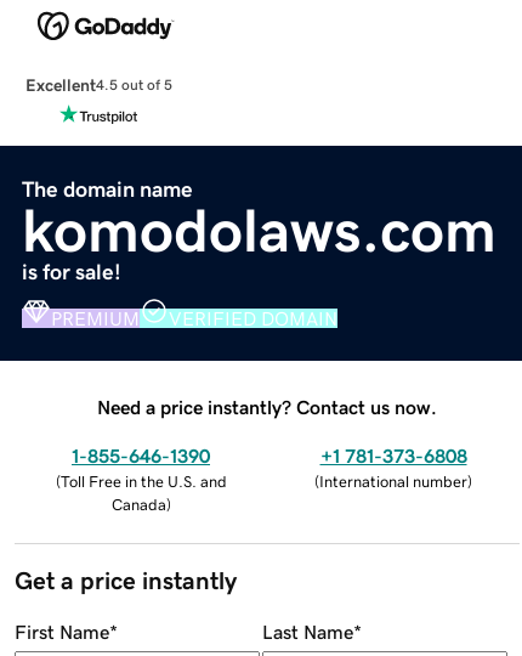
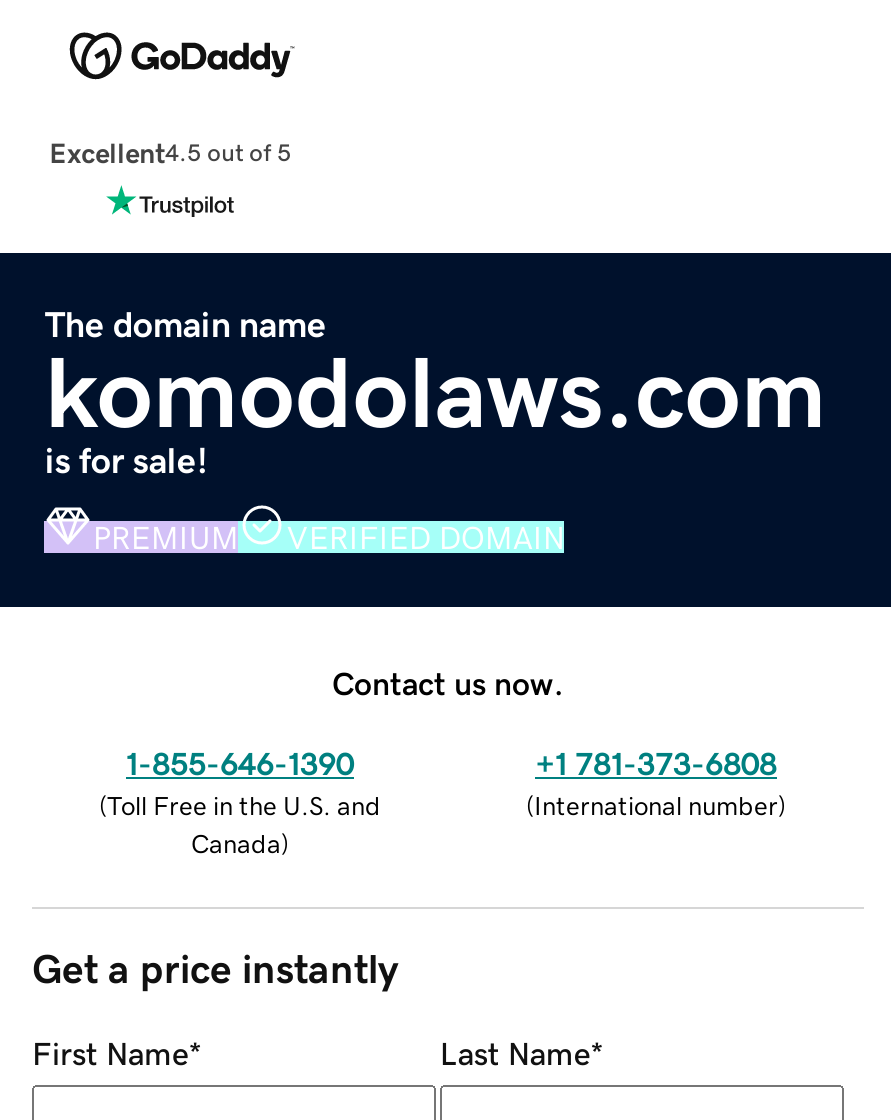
[97,397,437,416] Need a price instantly? Contact us now. -> [332,666,564,698] Contact us now.

